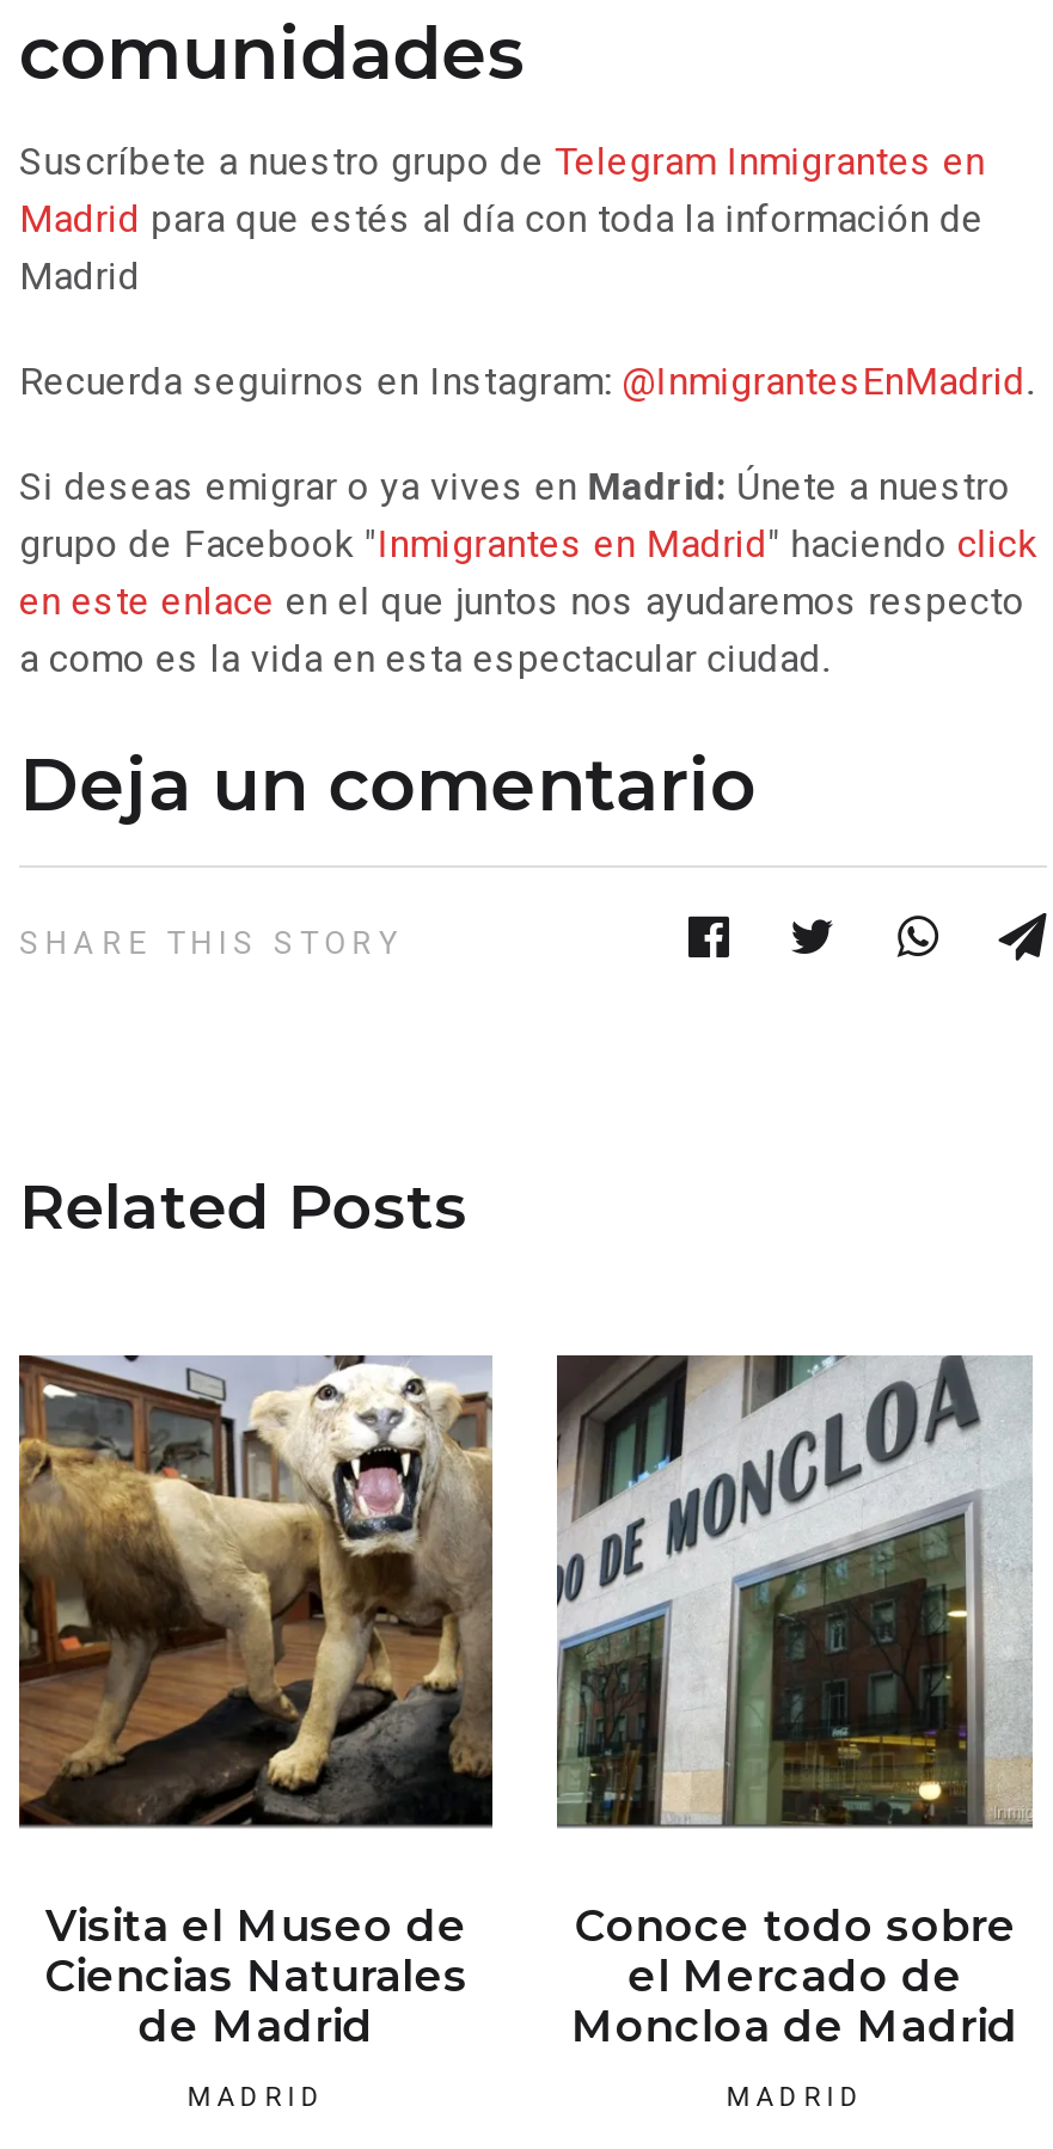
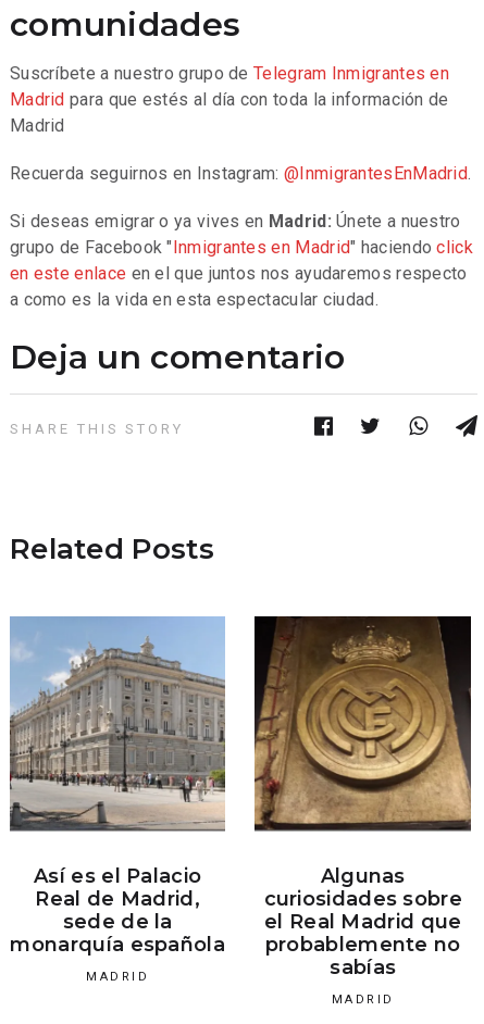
[17,1353,495,2054] [image] | Visita el Museo de | Ciencias Naturales | de Madrid -> [10,616,225,957] [image] | Así es el Palacio | Real de Madrid, | sede de la | monarquía española
[555,1353,1033,2054] [image] | Conoce todo sobre | el Mercado de | Moncloa de Madrid -> [253,615,472,980] [image] | Algunas | curiosidades sobre | el Real Madrid que | probablemente no | sabías

